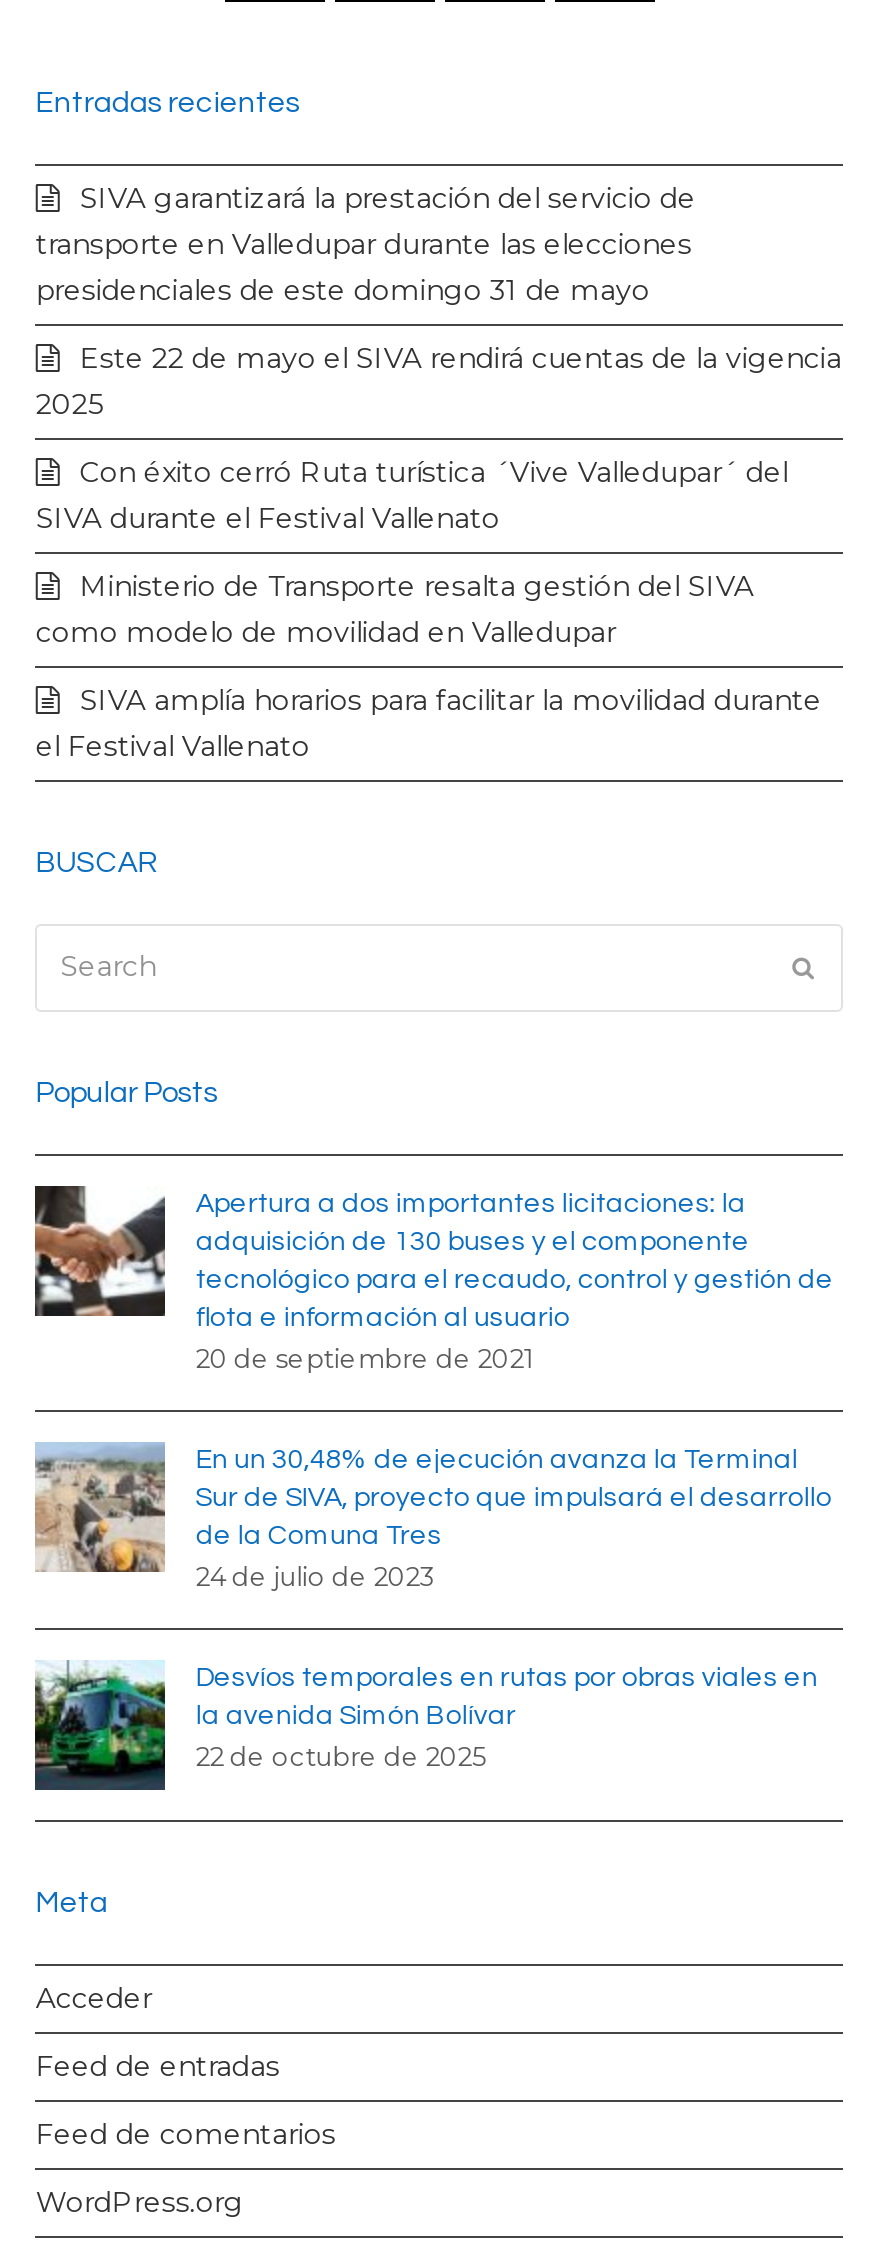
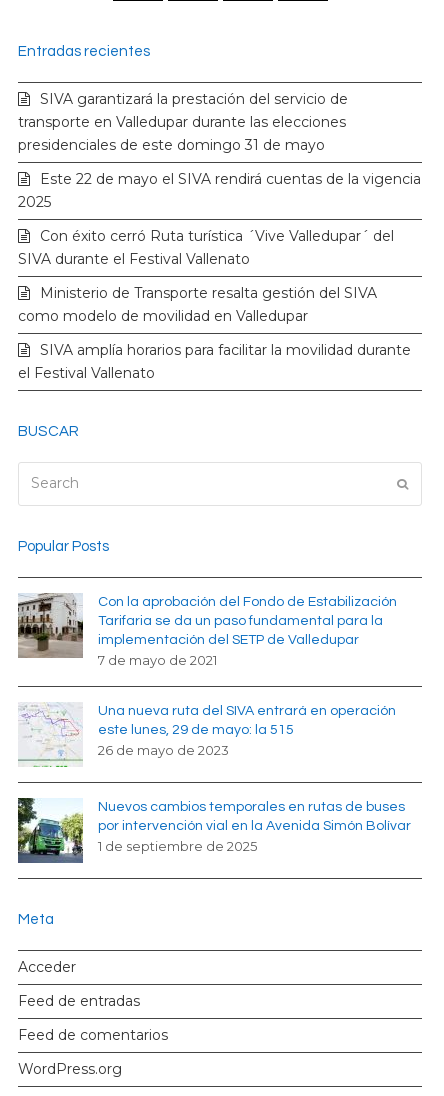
[33,1184,834,1374] [image] | Apertura a dos importantes licitaciones: la | adquisición de 130 buses y el componente | tecnológico para el recaudo, control y gestión de | flota e información al usuario | 20 de septiembre de 2021 -> [17,592,397,668] [image] | Con la aprobación del Fondo de Estabilización | Tarifaria se da un paso fundamental para la | implementación del SETP de Valledupar | 7 de mayo de 2021
[33,1436,832,1592] [image] | En un 30,48% de ejecución avanza la Terminal | Sur de SIVA, proyecto que impulsará el desarrollo | de la Comuna Tres | 24 de julio de 2023 -> [17,702,396,768] [image] | Una nueva ruta del SIVA entrará en operación | este lunes, 29 de mayo: la 515 | 26 de mayo de 2023
[33,1660,818,1788] [image] | Desvíos temporales en rutas por obras viales en | la avenida Simón Bolívar | 22 de octubre de 2025 -> [17,797,411,864] [image] | Nuevos cambios temporales en rutas de buses | por intervención vial en la Avenida Simón Bolívar | 1 de septiembre de 2025

